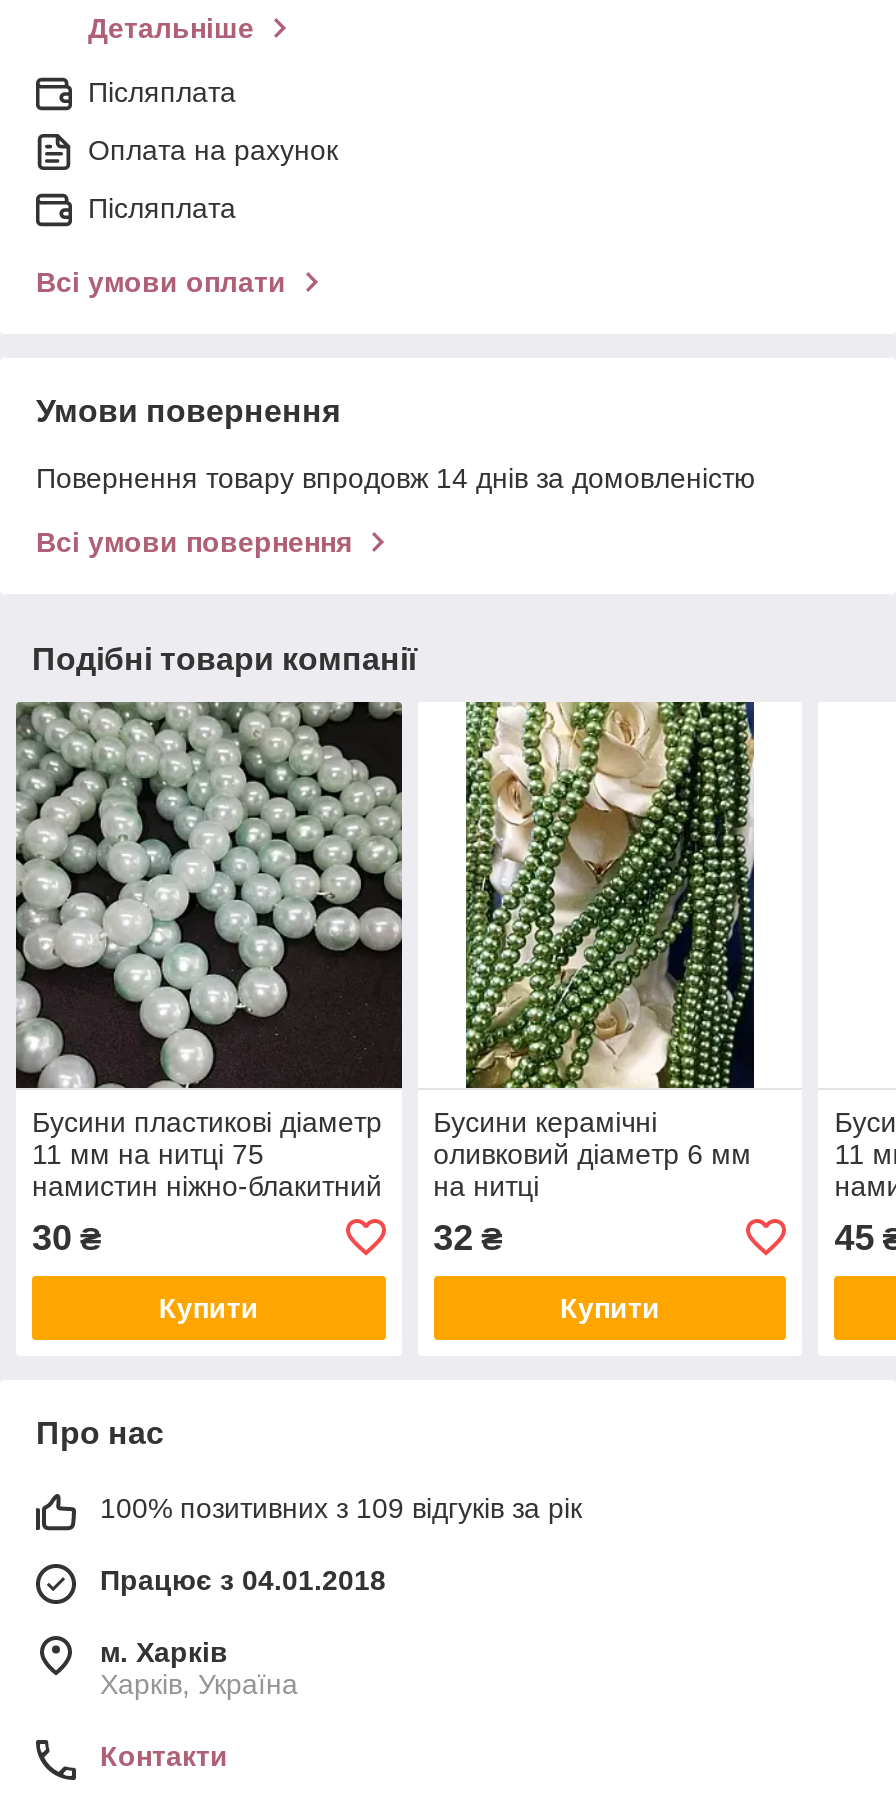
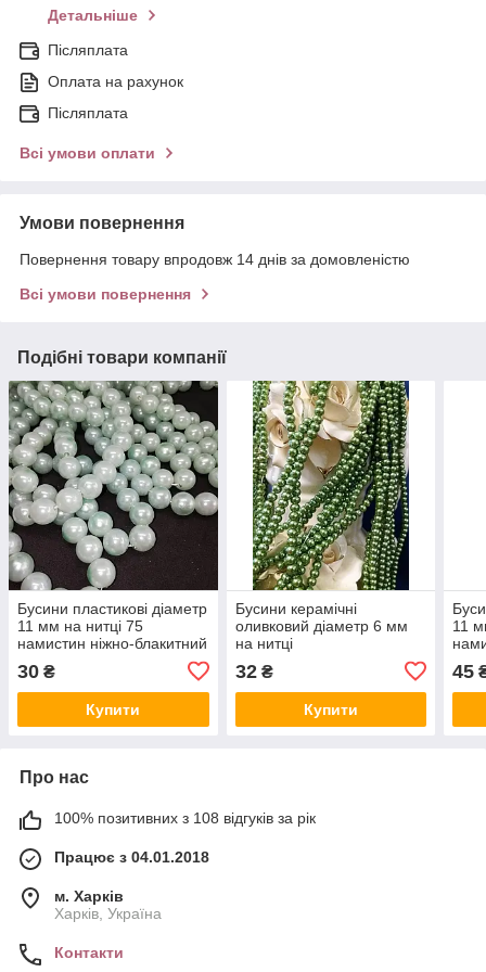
[100,1492,582,1524] 100% позитивних з 109 відгуків за рік -> [54,809,316,826] 100% позитивних з 108 відгуків за рік

